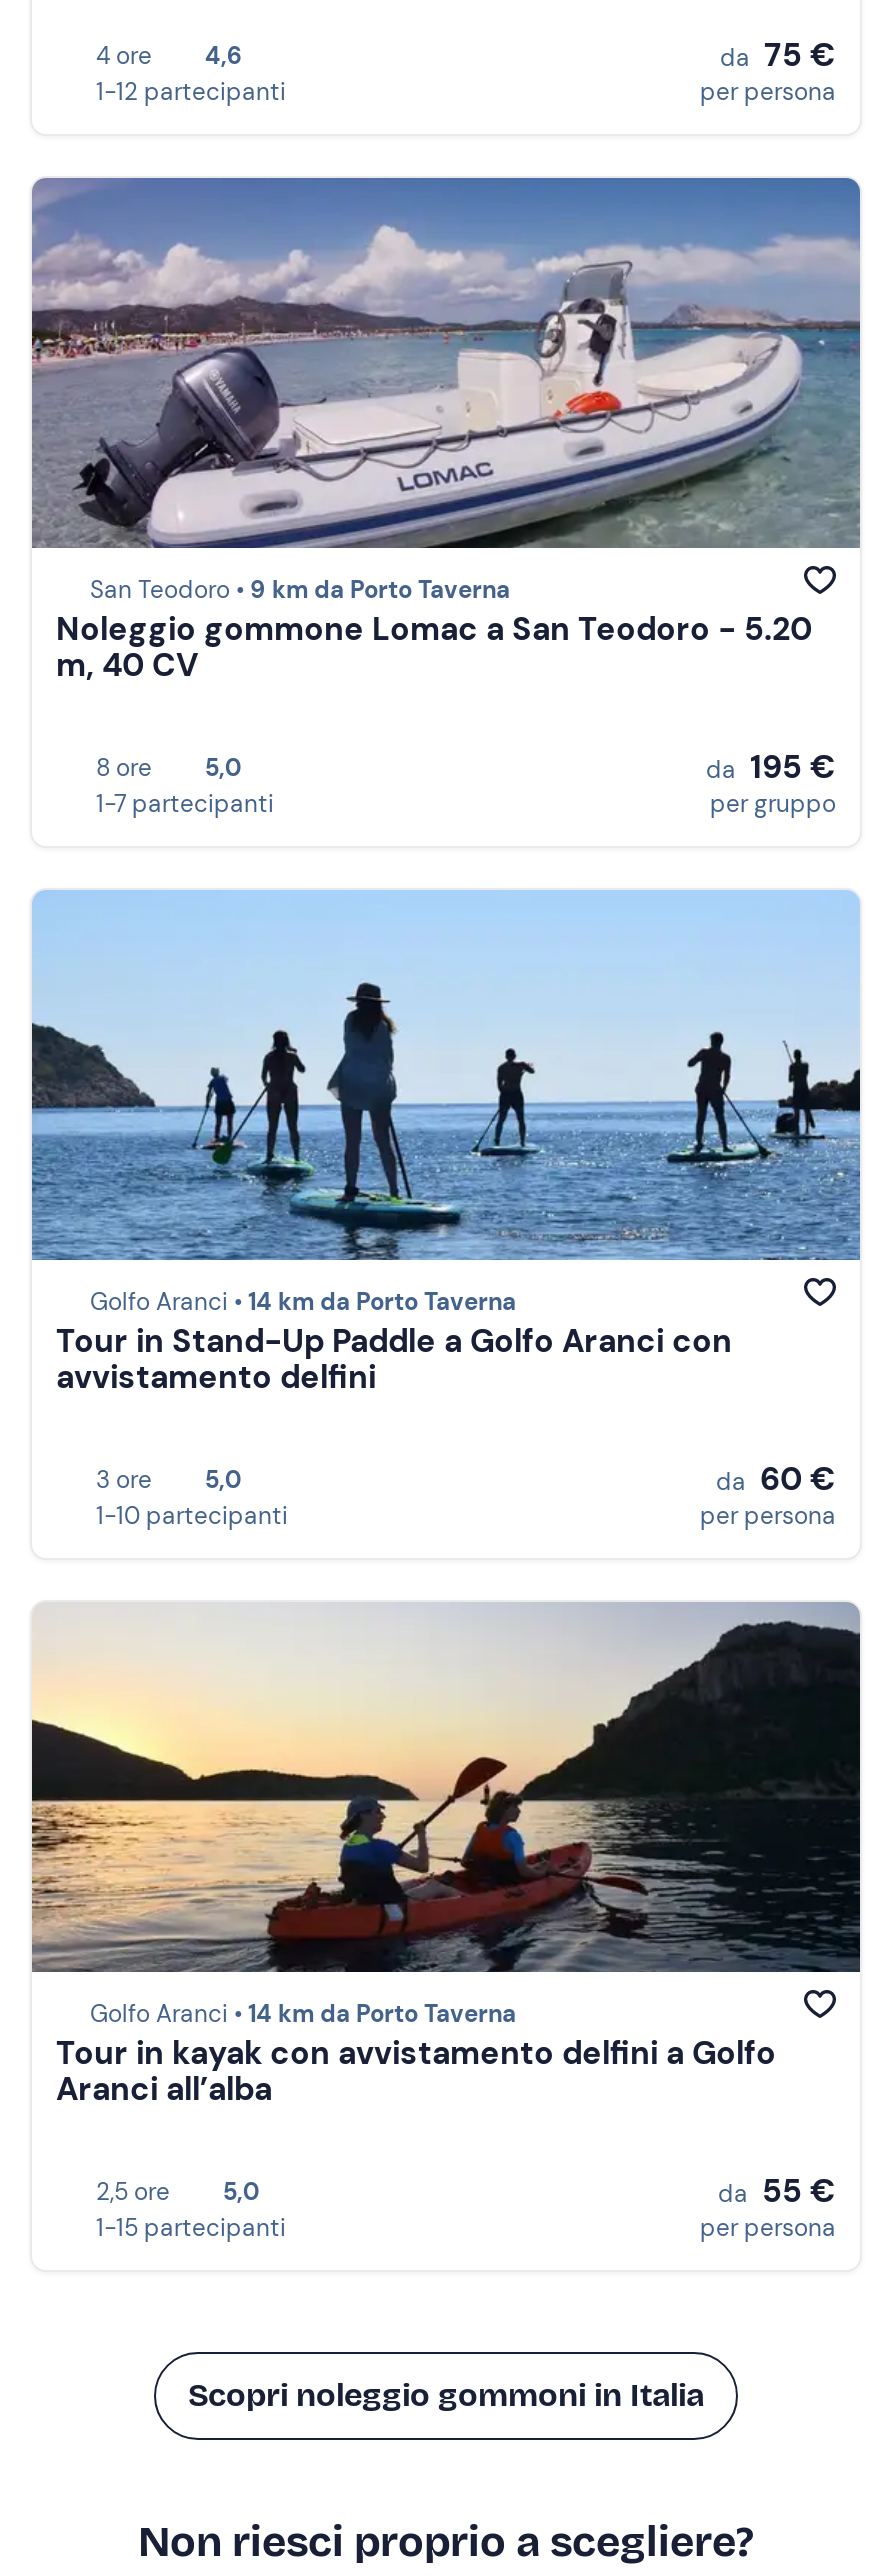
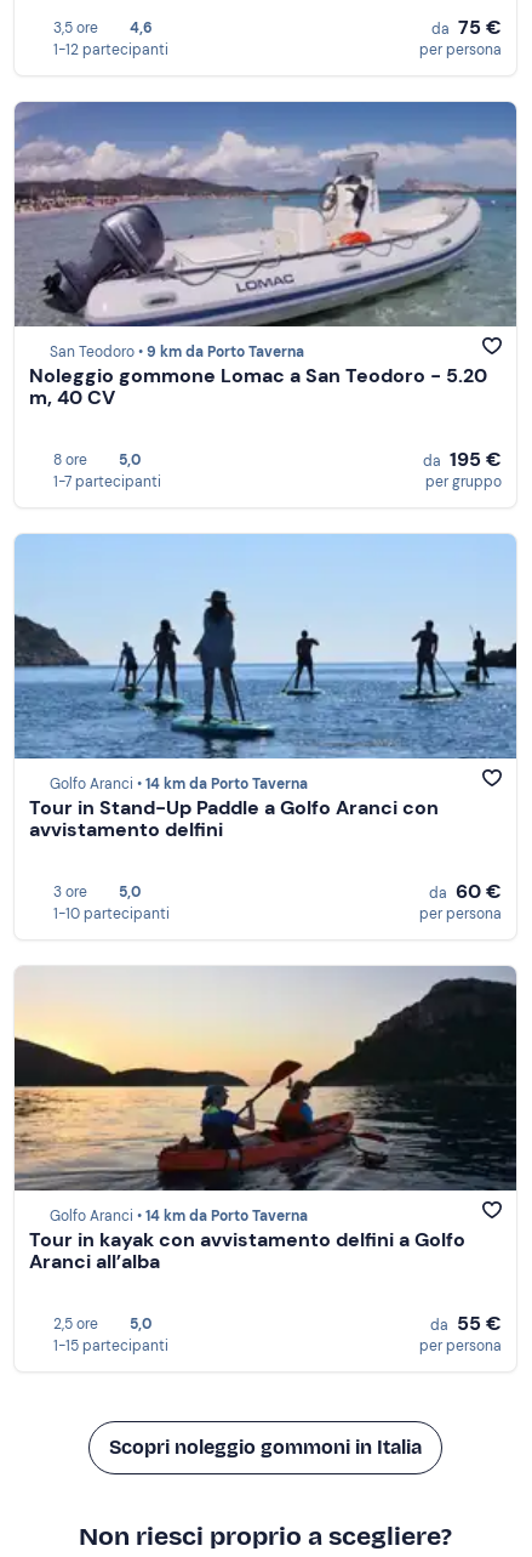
[96,40,243,72] 4 ore 4,6 -> [53,18,153,38] 3,5 ore 4,6

